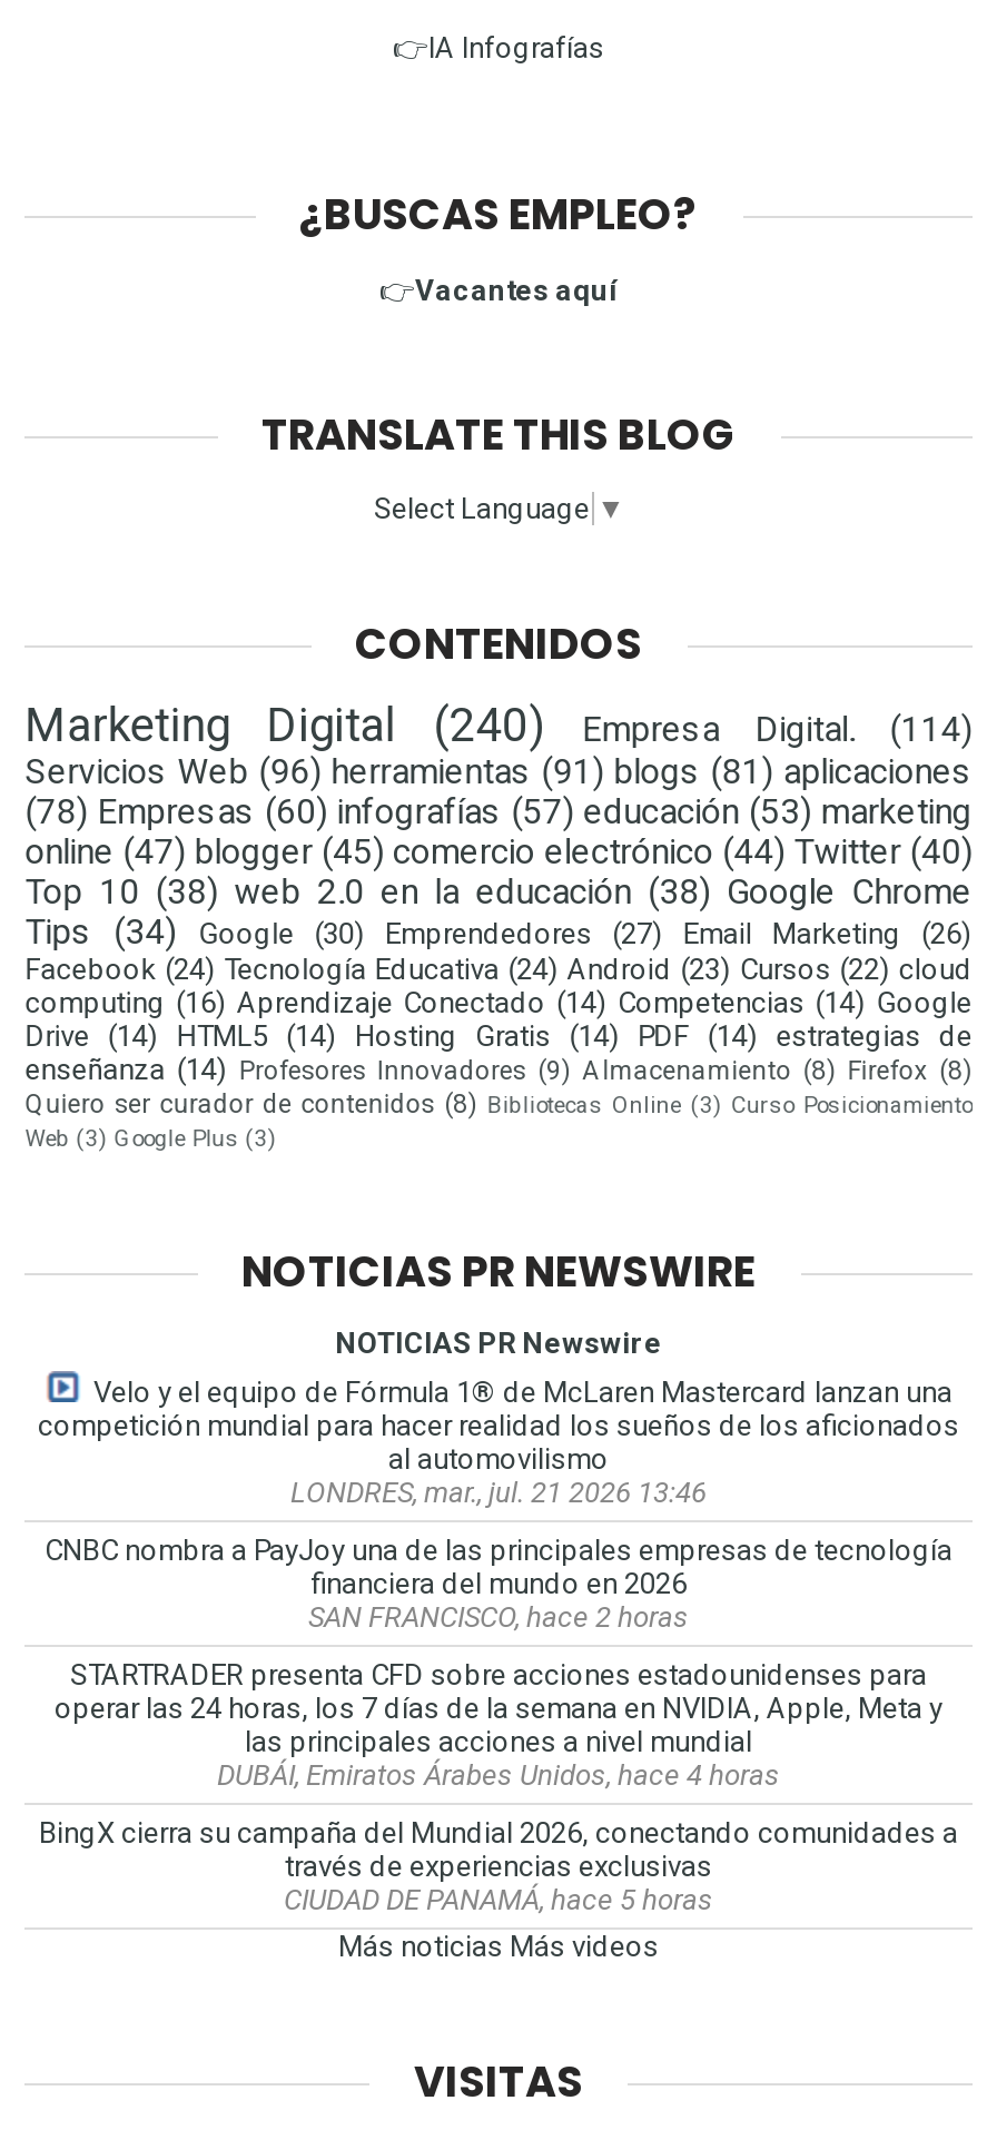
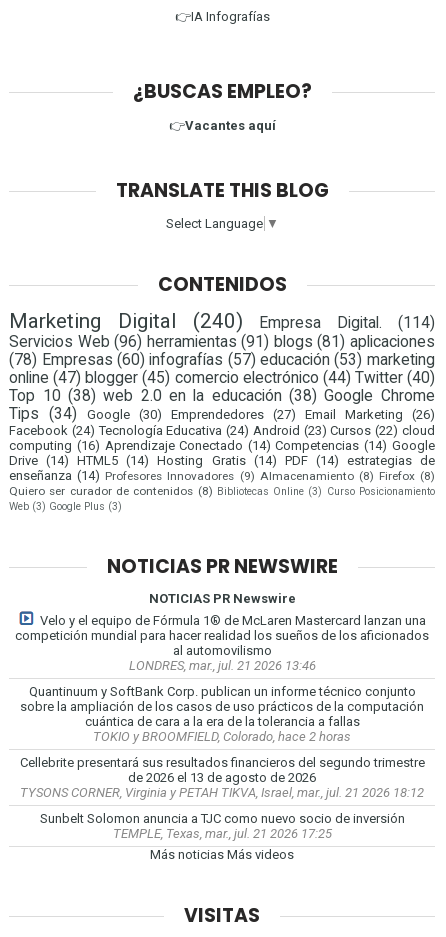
[45,1533,953,1633] CNBC nombra a PayJoy una de las principales empresas de tecnología | financiera del mundo en 2026 | SAN FRANCISCO, hace 2 horas -> [20,684,424,744] Quantinuum y SoftBank Corp. publican un informe técnico conjunto | sobre la ampliación de los casos de uso prácticos de la computación | cuántica de cara a la era de la tolerancia a fallas | TOKIO y BROOMFIELD, Colorado, hace 2 horas
[55,1658,942,1791] STARTRADER presenta CFD sobre acciones estadounidenses para | operar las 24 horas, los 7 días de la semana en NVIDIA, Apple, Meta y | las principales acciones a nivel mundial | DUBÁI, Emiratos Árabes Unidos, hace 4 horas -> [19,755,424,800] Cellebrite presentará sus resultados financieros del segundo trimestre | de 2026 el 13 de agosto de 2026 | TYSONS CORNER, Virginia y PETAH TIKVA, Israel, mar., jul. 21 2026 18:12
[39,1816,958,1916] BingX cierra su campaña del Mundial 2026, conectando comunidades a | través de experiencias exclusivas | CIUDAD DE PANAMÁ, hace 5 horas -> [39,811,404,841] Sunbelt Solomon anuncia a TJC como nuevo socio de inversión | TEMPLE, Texas, mar., jul. 21 2026 17:25

